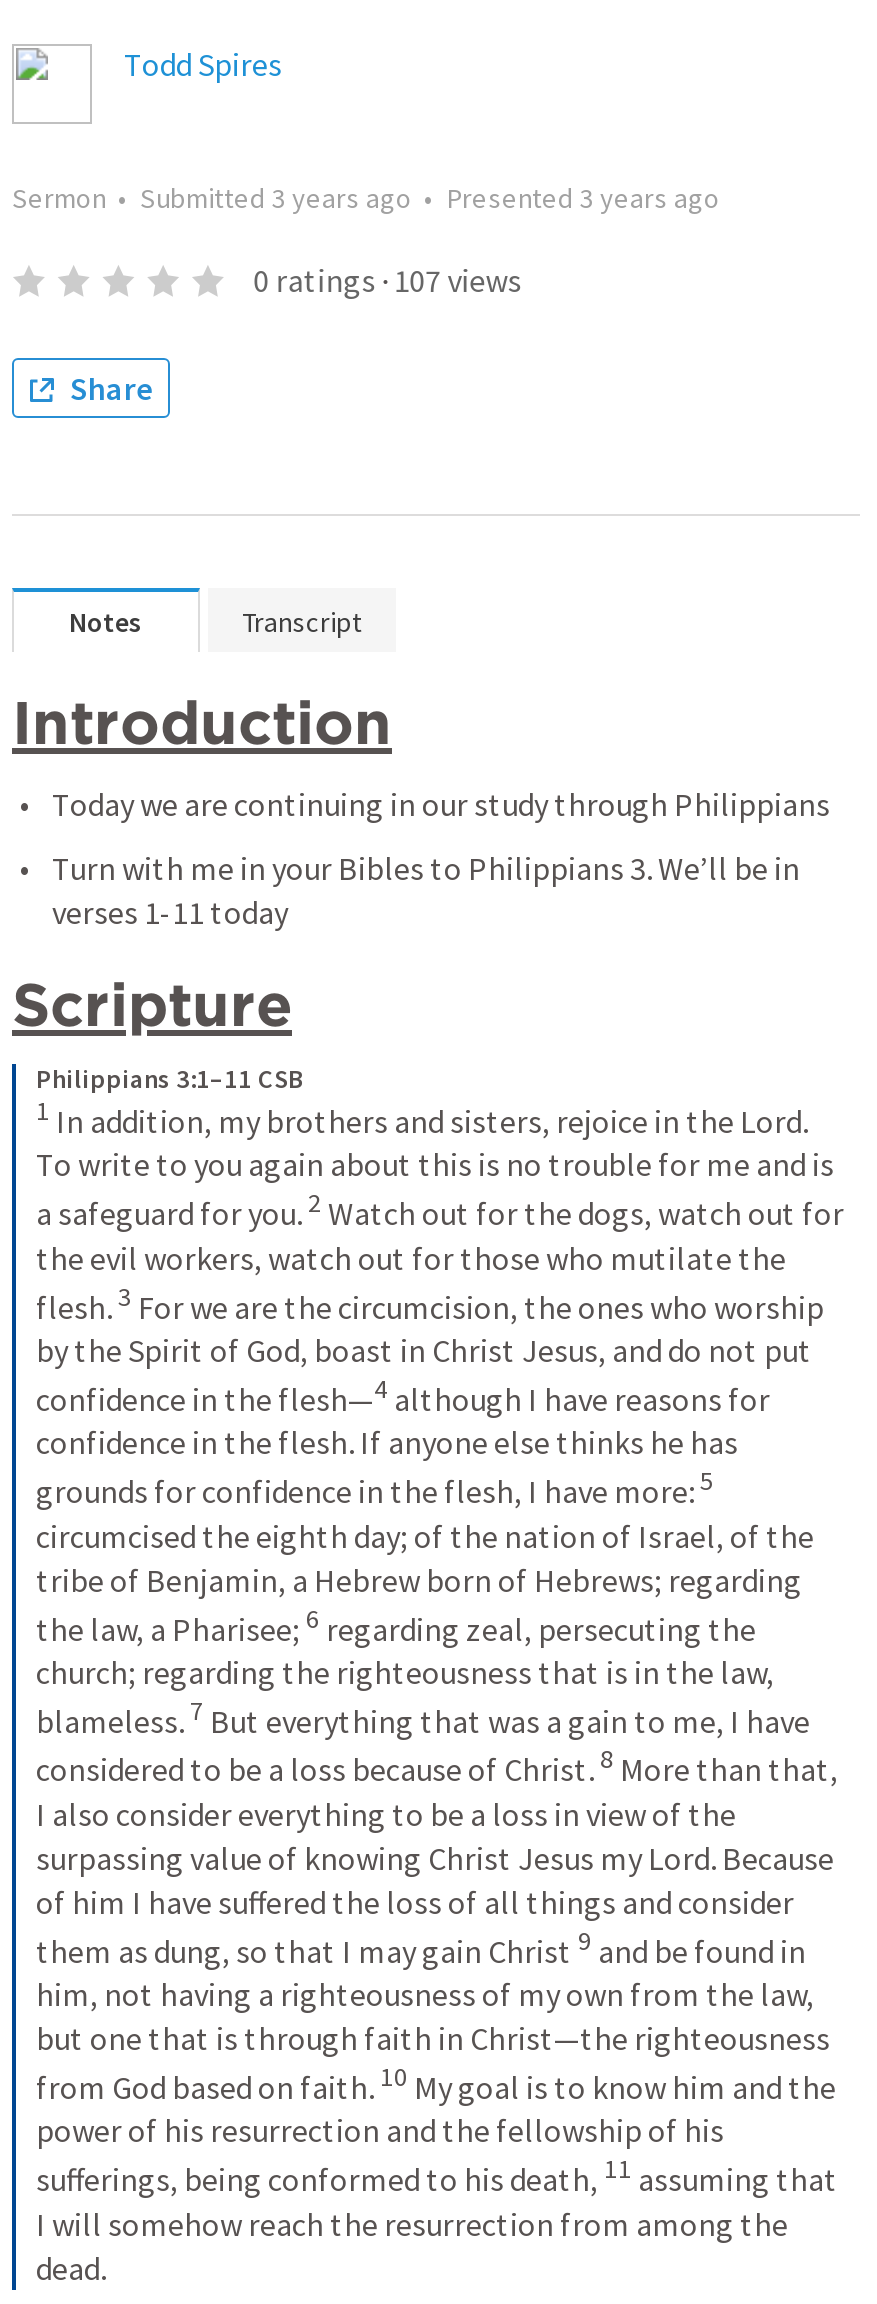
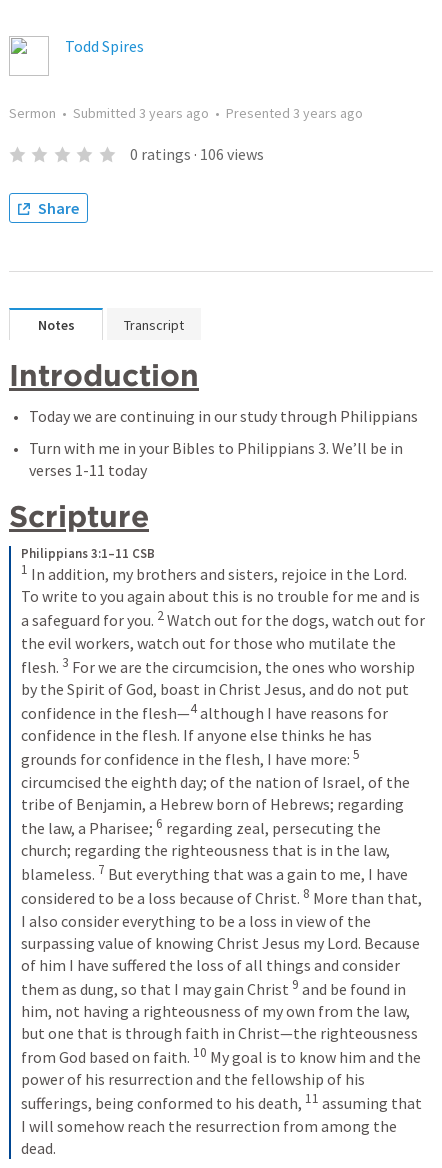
[253,260,521,300] 0 ratings · 107 views -> [130,144,264,164] 0 ratings · 106 views

